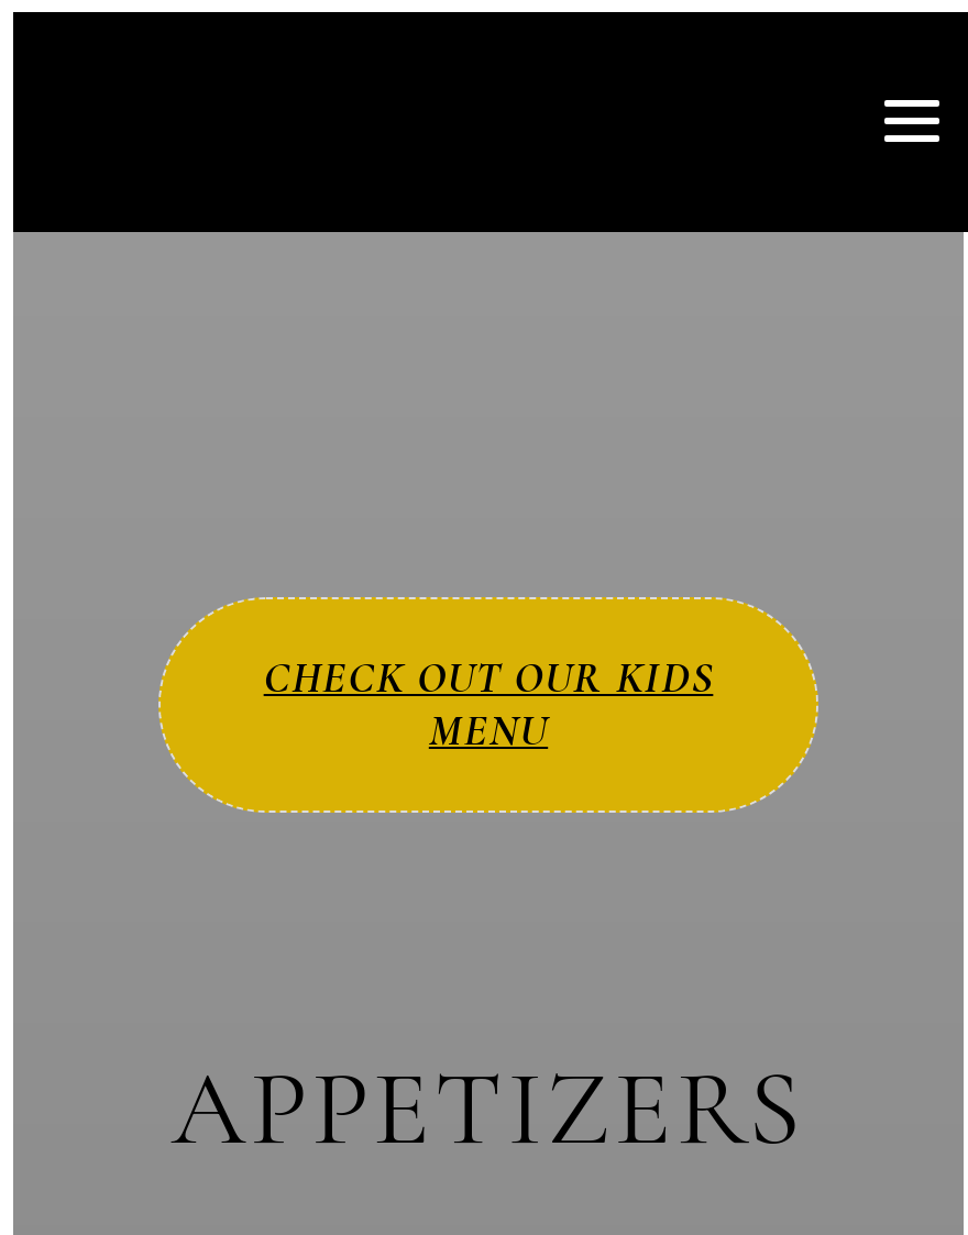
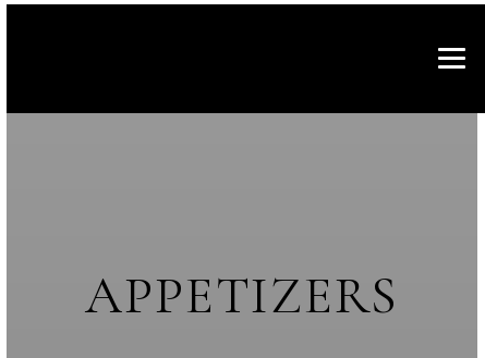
[158,597,818,815] [image] | CHECK OUT OUR KIDS | MENU -> none

